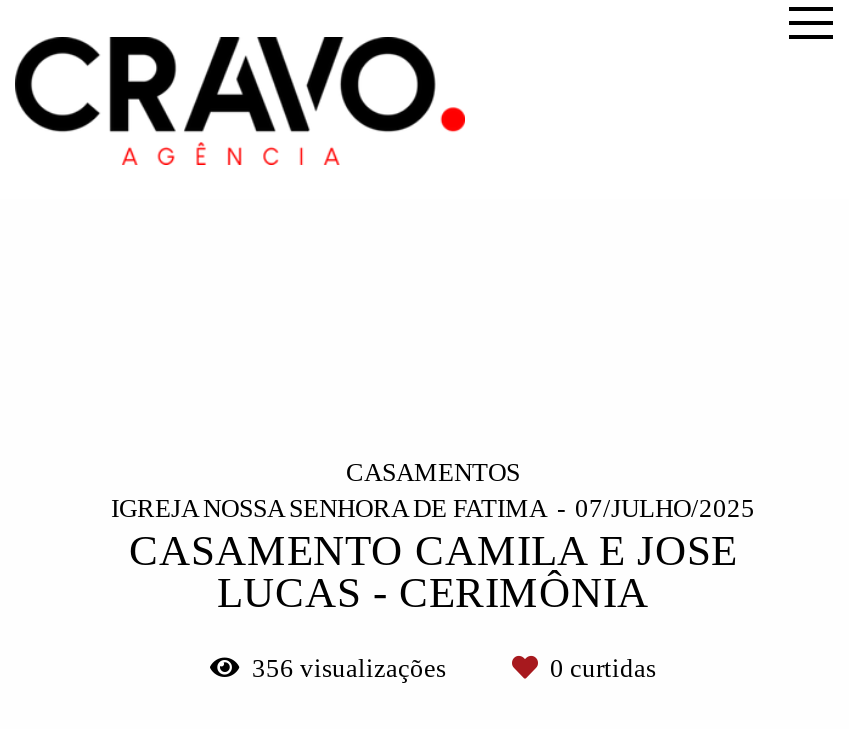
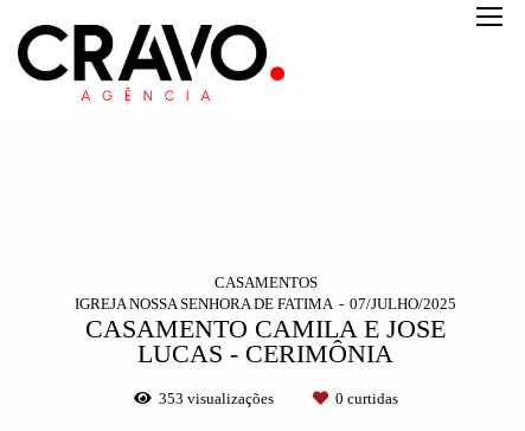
[252,654,452,684] 356 visualizações -> [158,390,277,408] 353 visualizações

